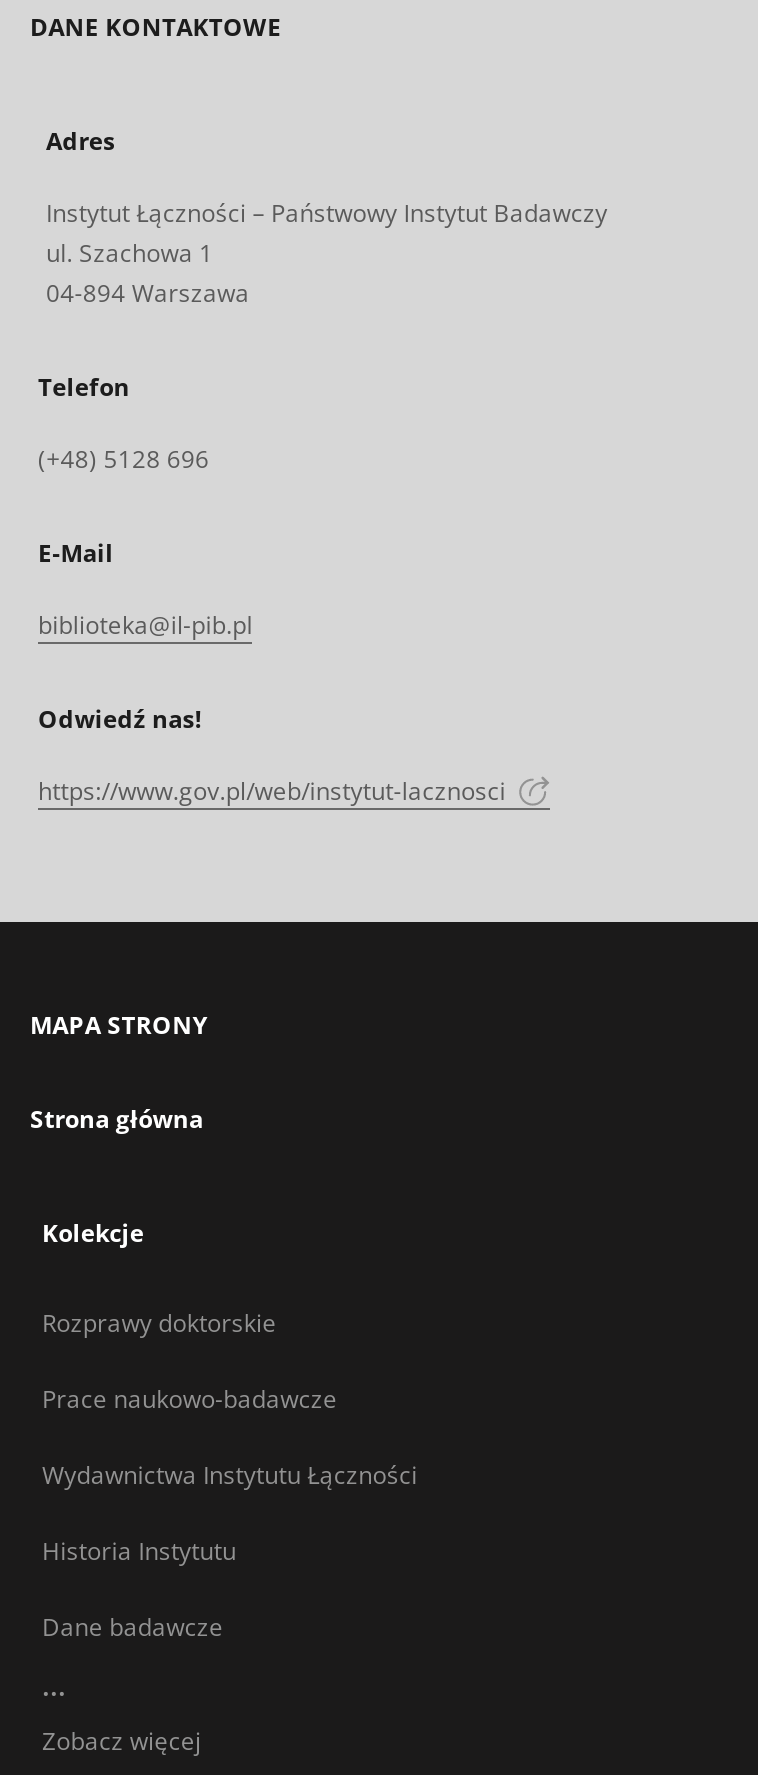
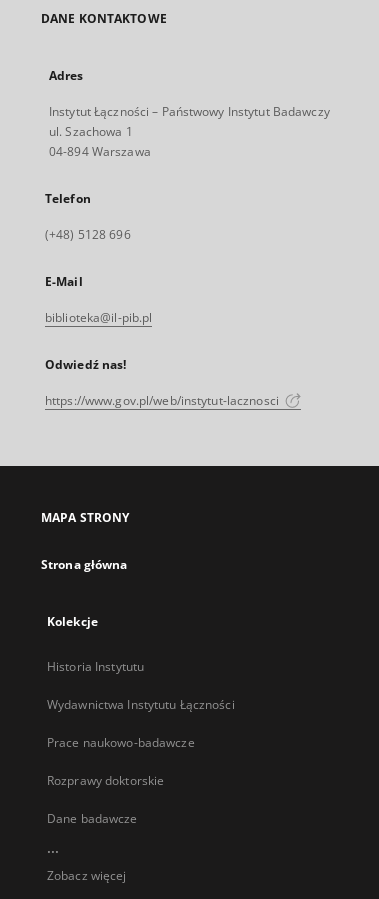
moved [42,1306,417,1492] -> [47,696,235,789]: Wydawnictwa Instytutu Łączności | Prace naukowo-badawcze | Rozprawy doktorskie
moved [42,1534,236,1568] -> [47,658,144,675]: Historia Instytutu

